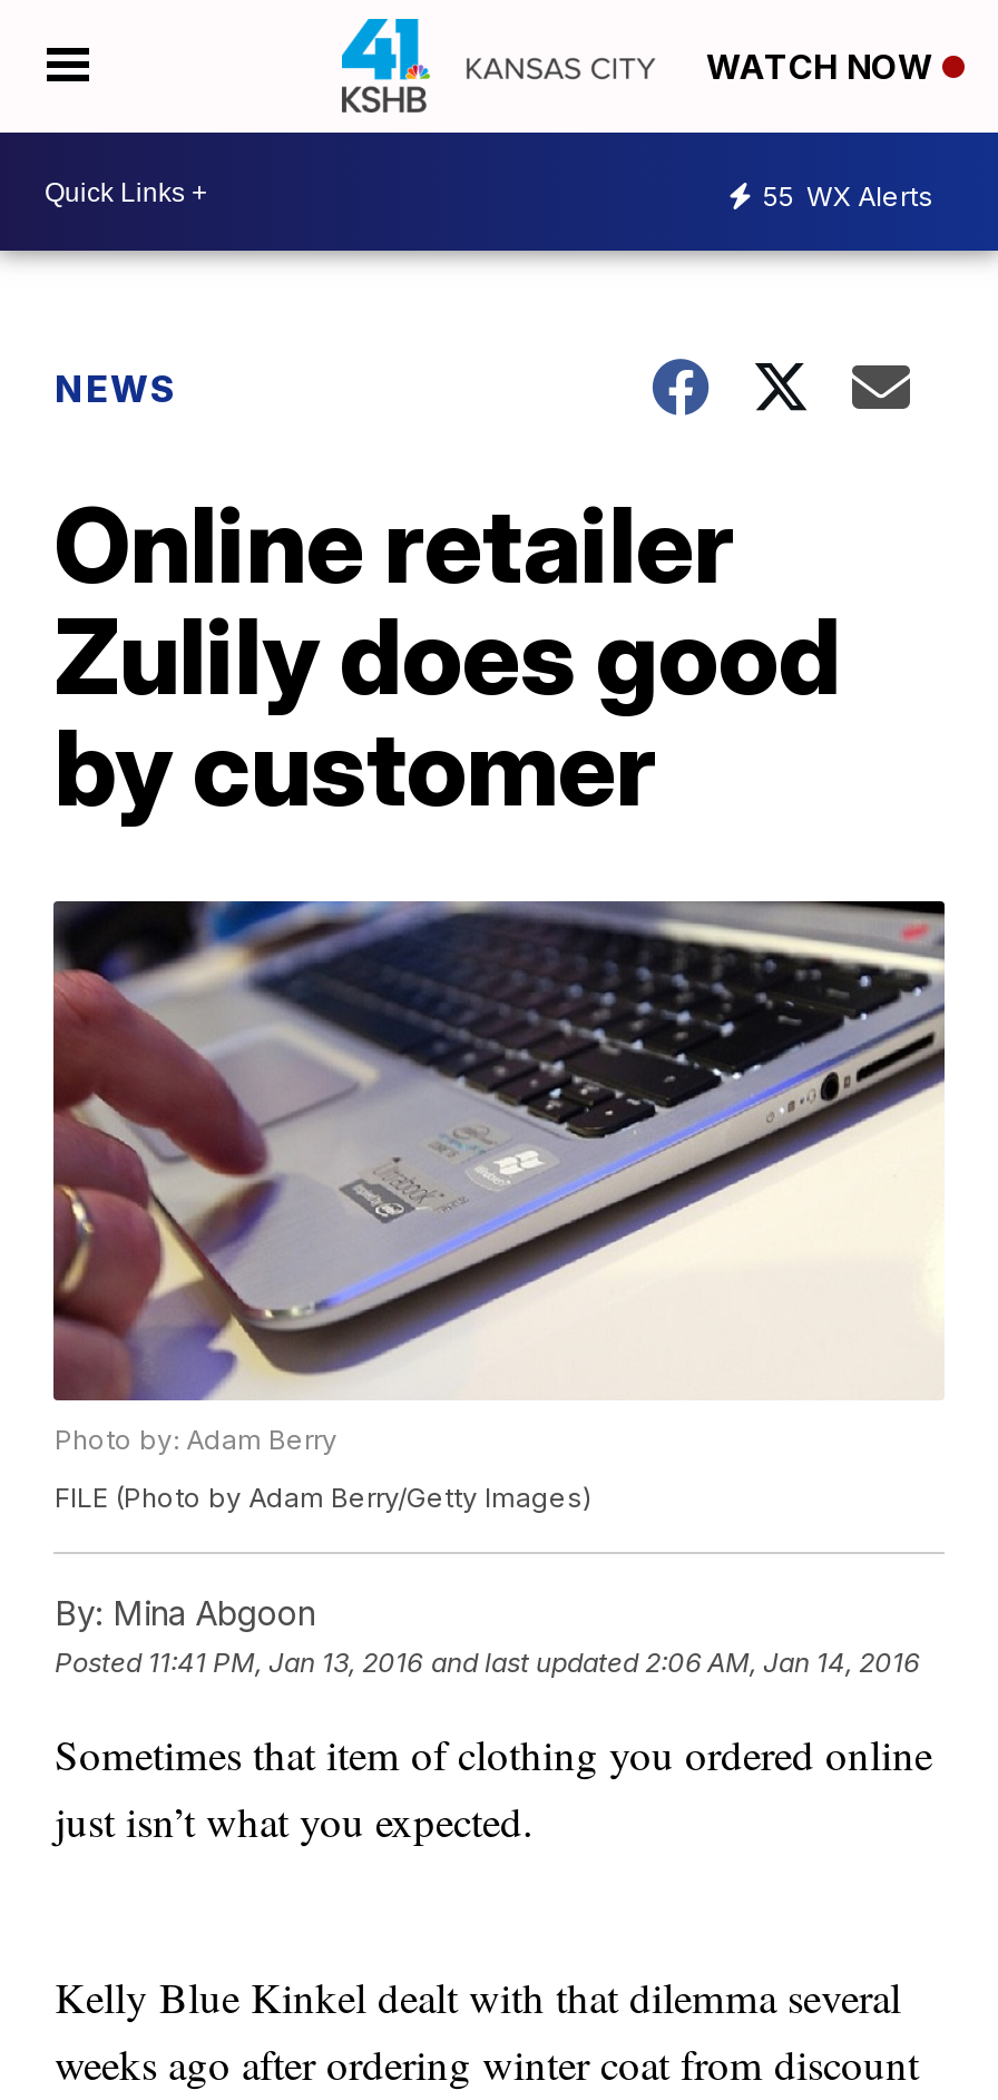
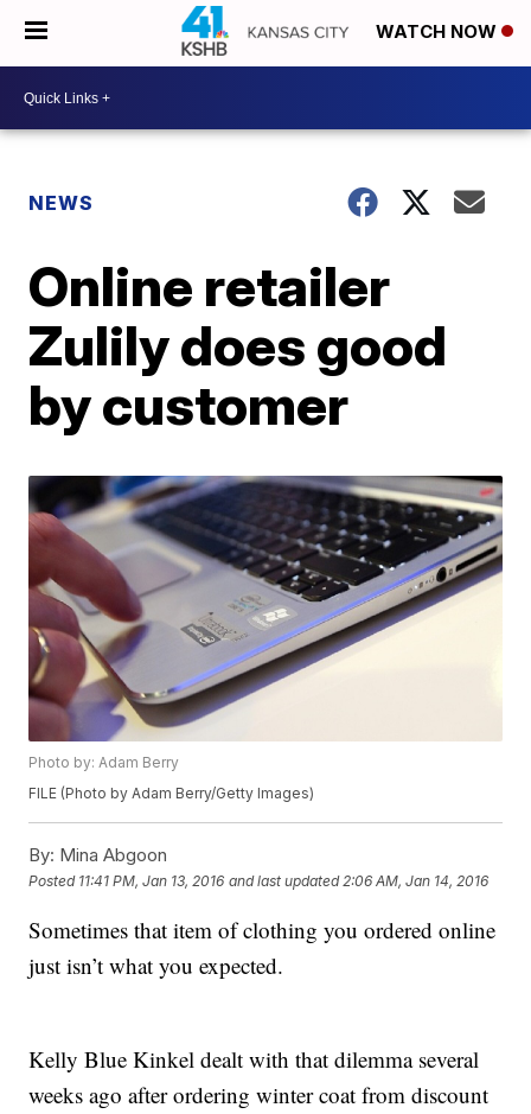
[762,178,933,212] 55 WX Alerts -> none

